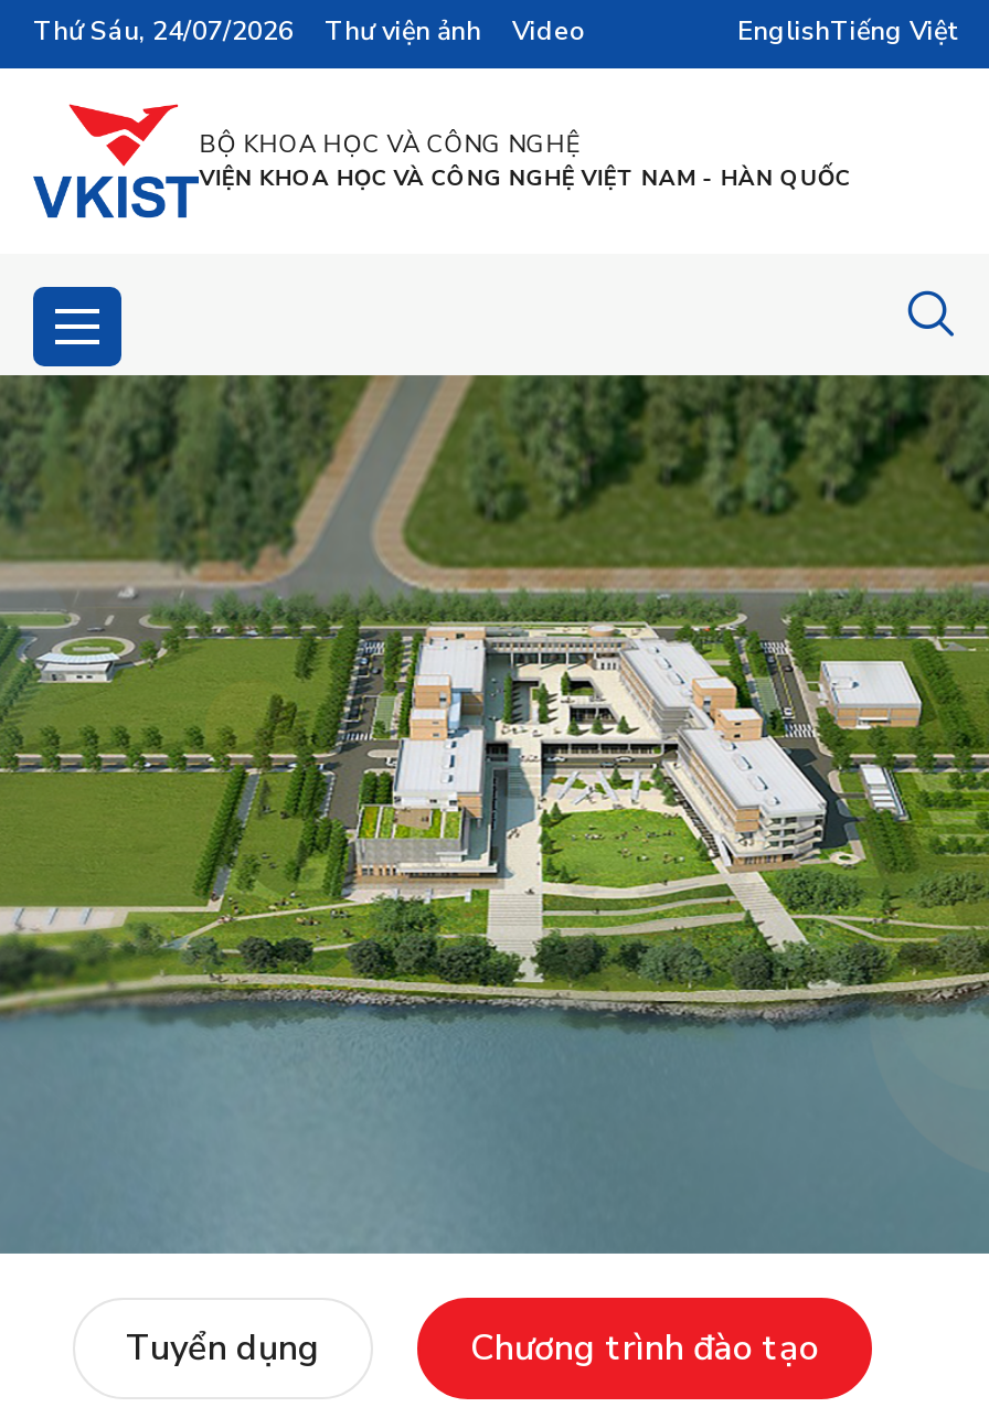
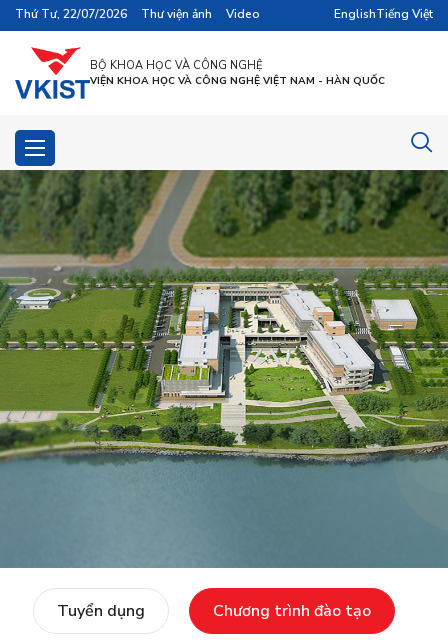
[33,13,587,49] Thứ Sáu, 24/07/2026 Thư viện ảnh Video -> [15,6,260,22] Thứ Tư, 22/07/2026 Thư viện ảnh Video

